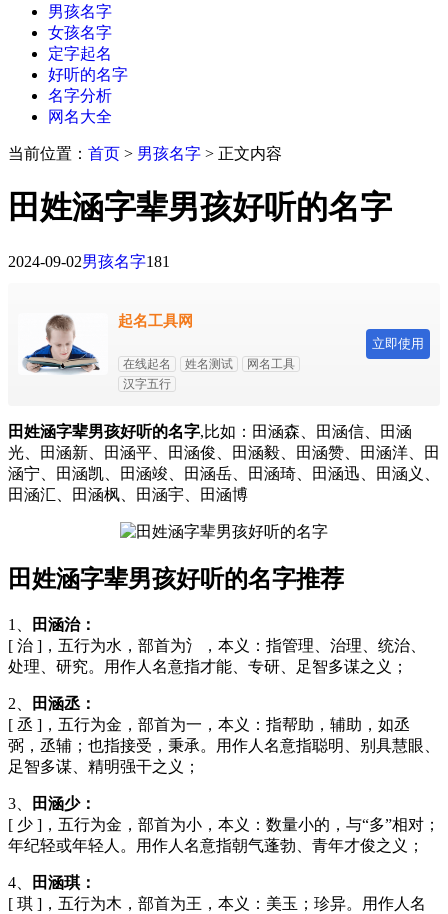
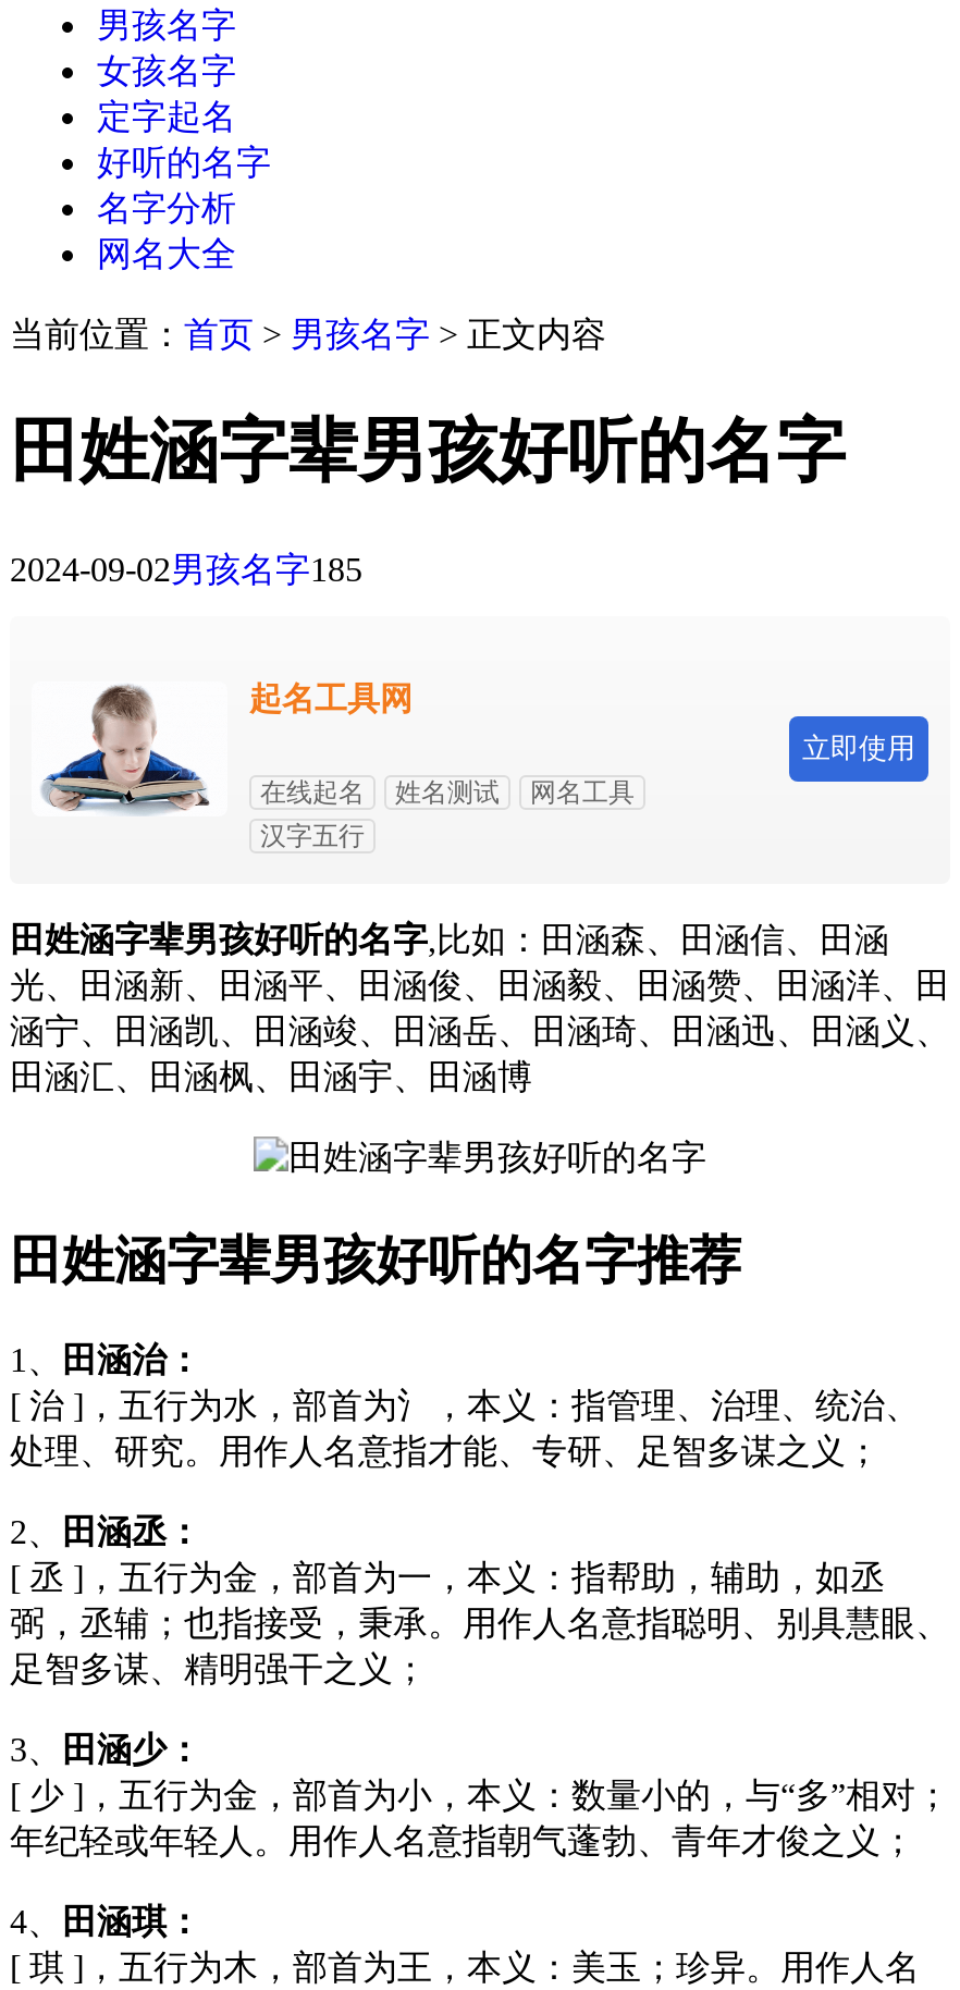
[8,253,170,270] 2024-09-02男孩名字181 -> [10,551,362,588] 2024-09-02男孩名字185

